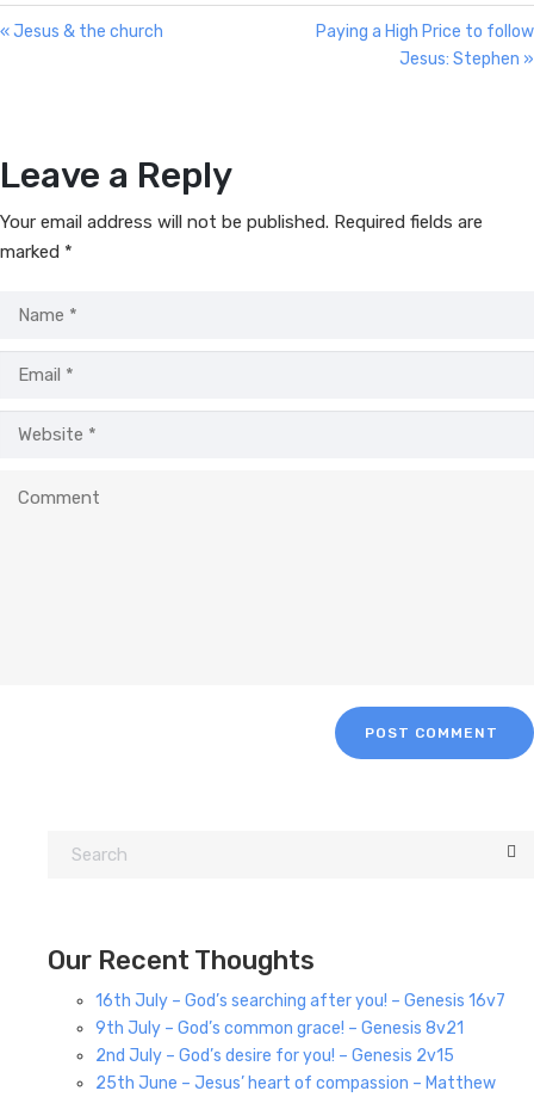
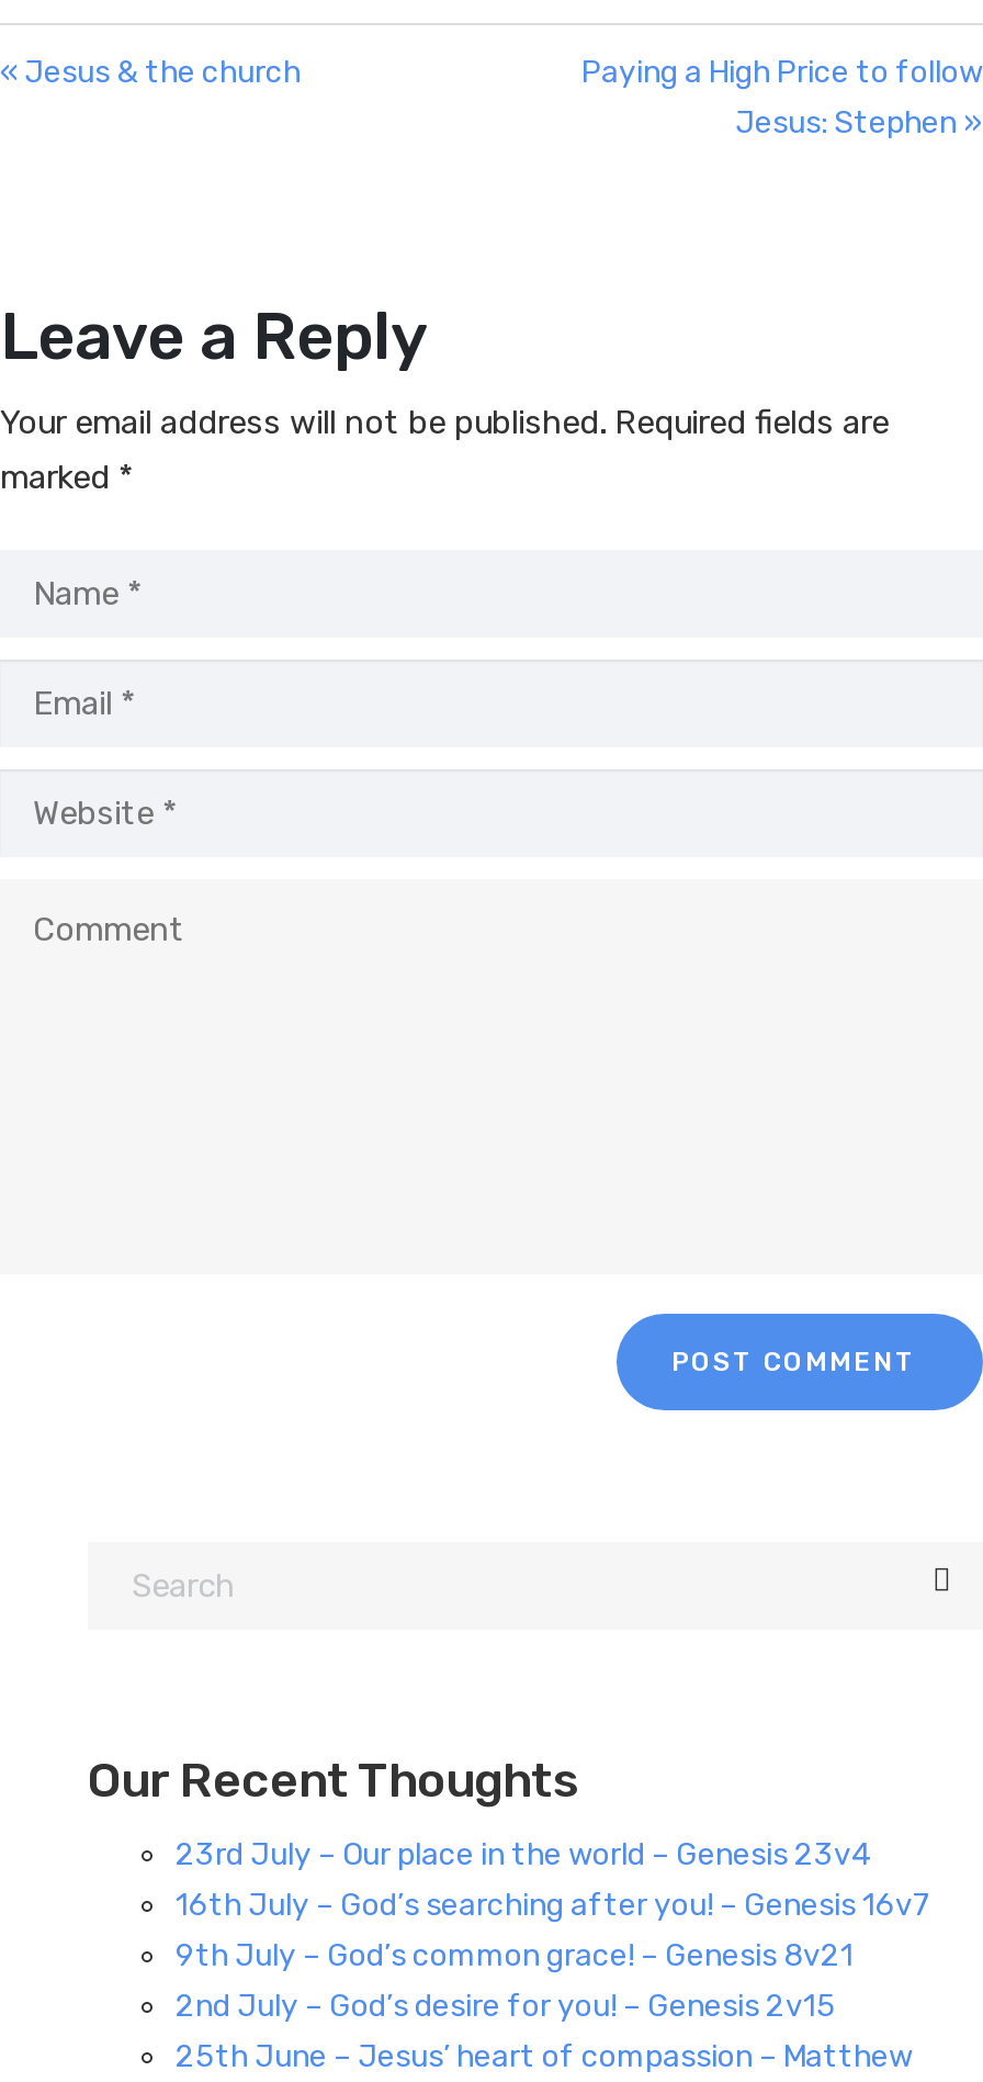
none -> [176,1836,871,1873] 23rd July – Our place in the world – Genesis 23v4

